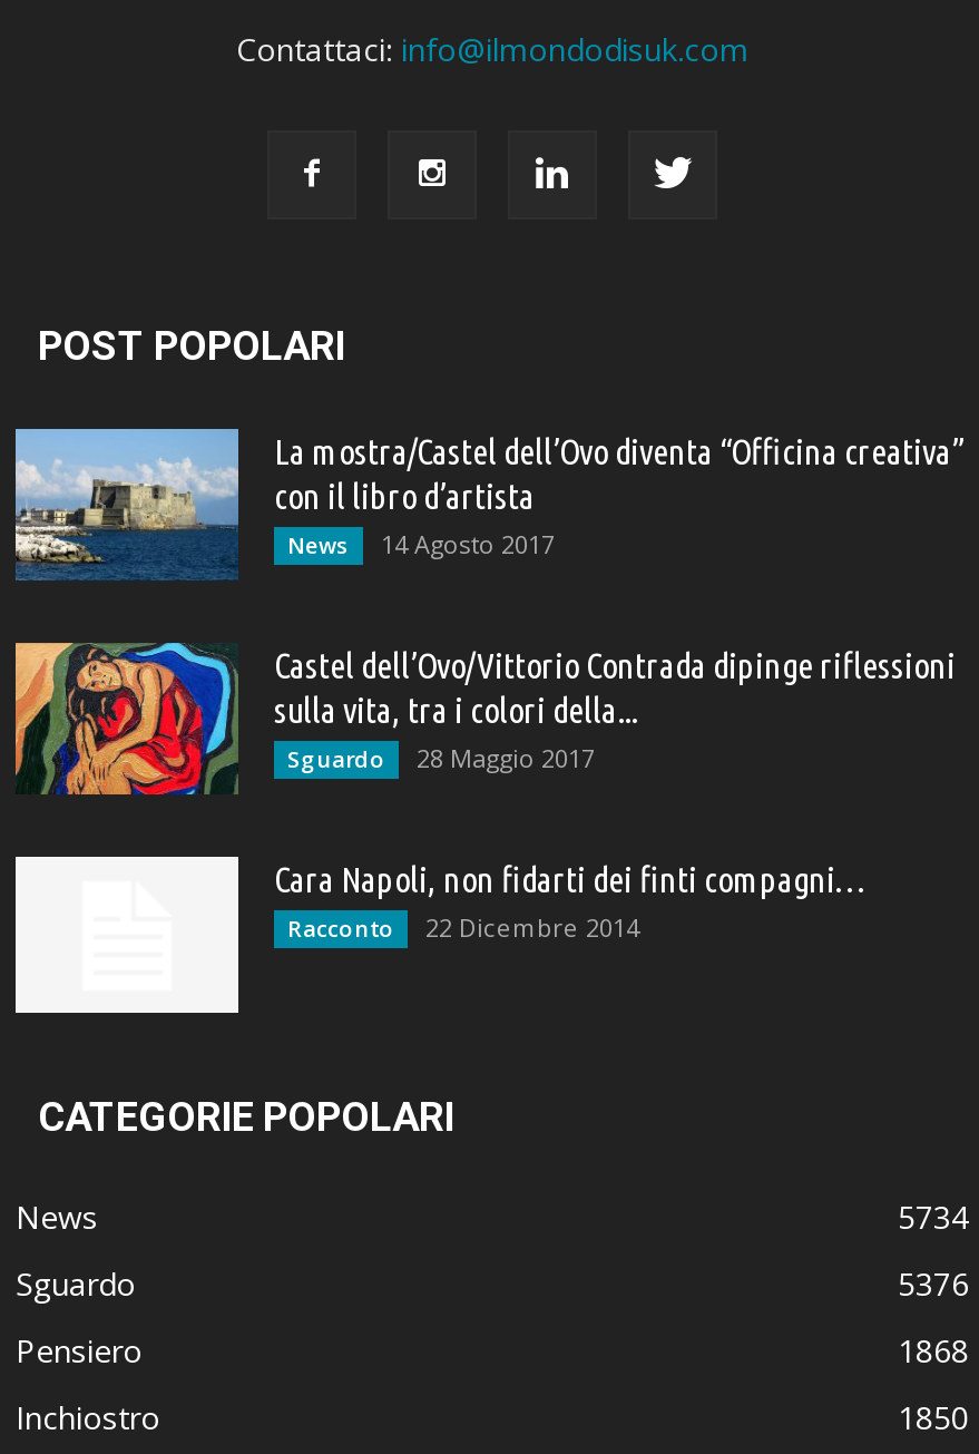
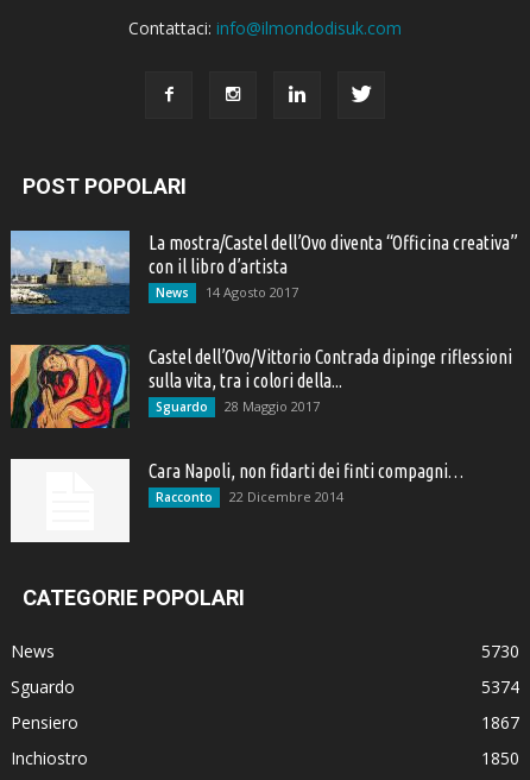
[898,1194,969,1237] 5734 -> [481,640,519,663] 5730
[898,1261,969,1303] 5376 -> [481,676,519,698] 5374
[898,1328,969,1370] 1868 -> [481,712,519,734] 1867

